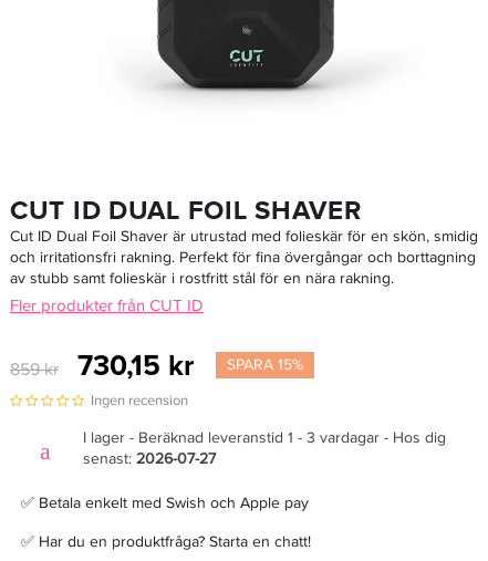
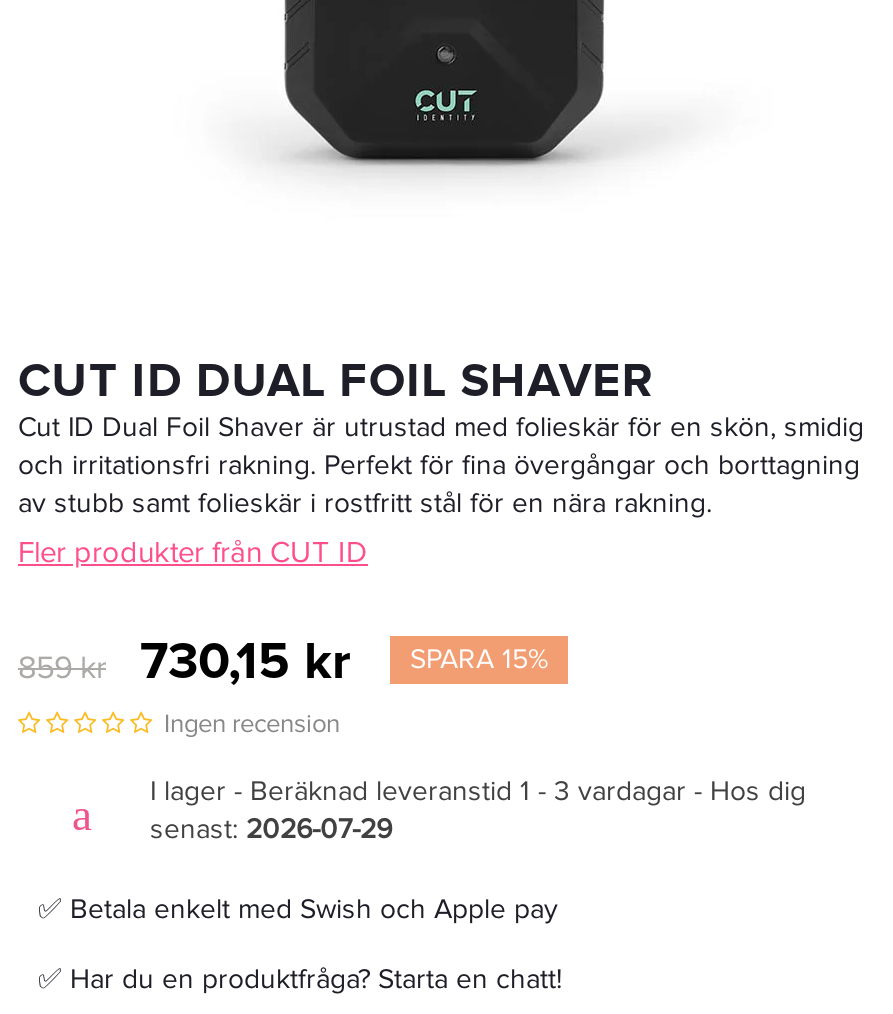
[83,449,216,468] senast: 2026-07-27 -> [150,812,392,846] senast: 2026-07-29

